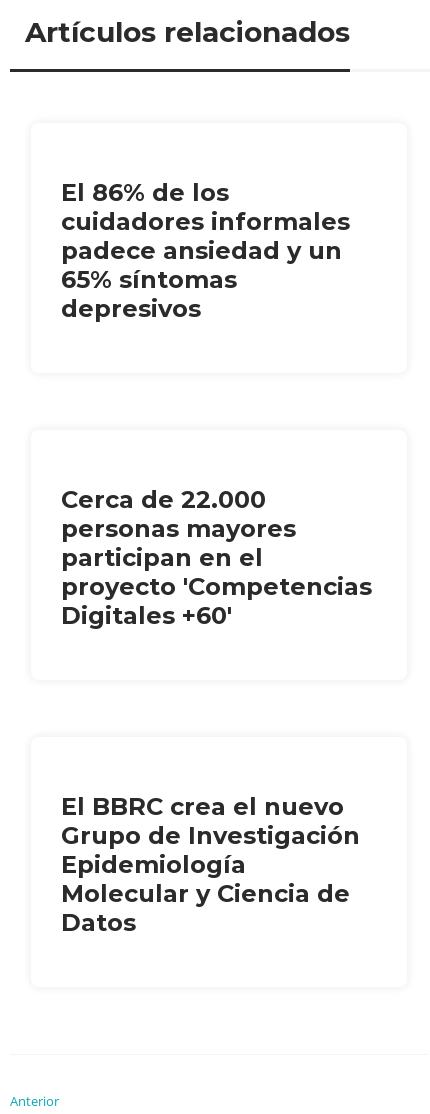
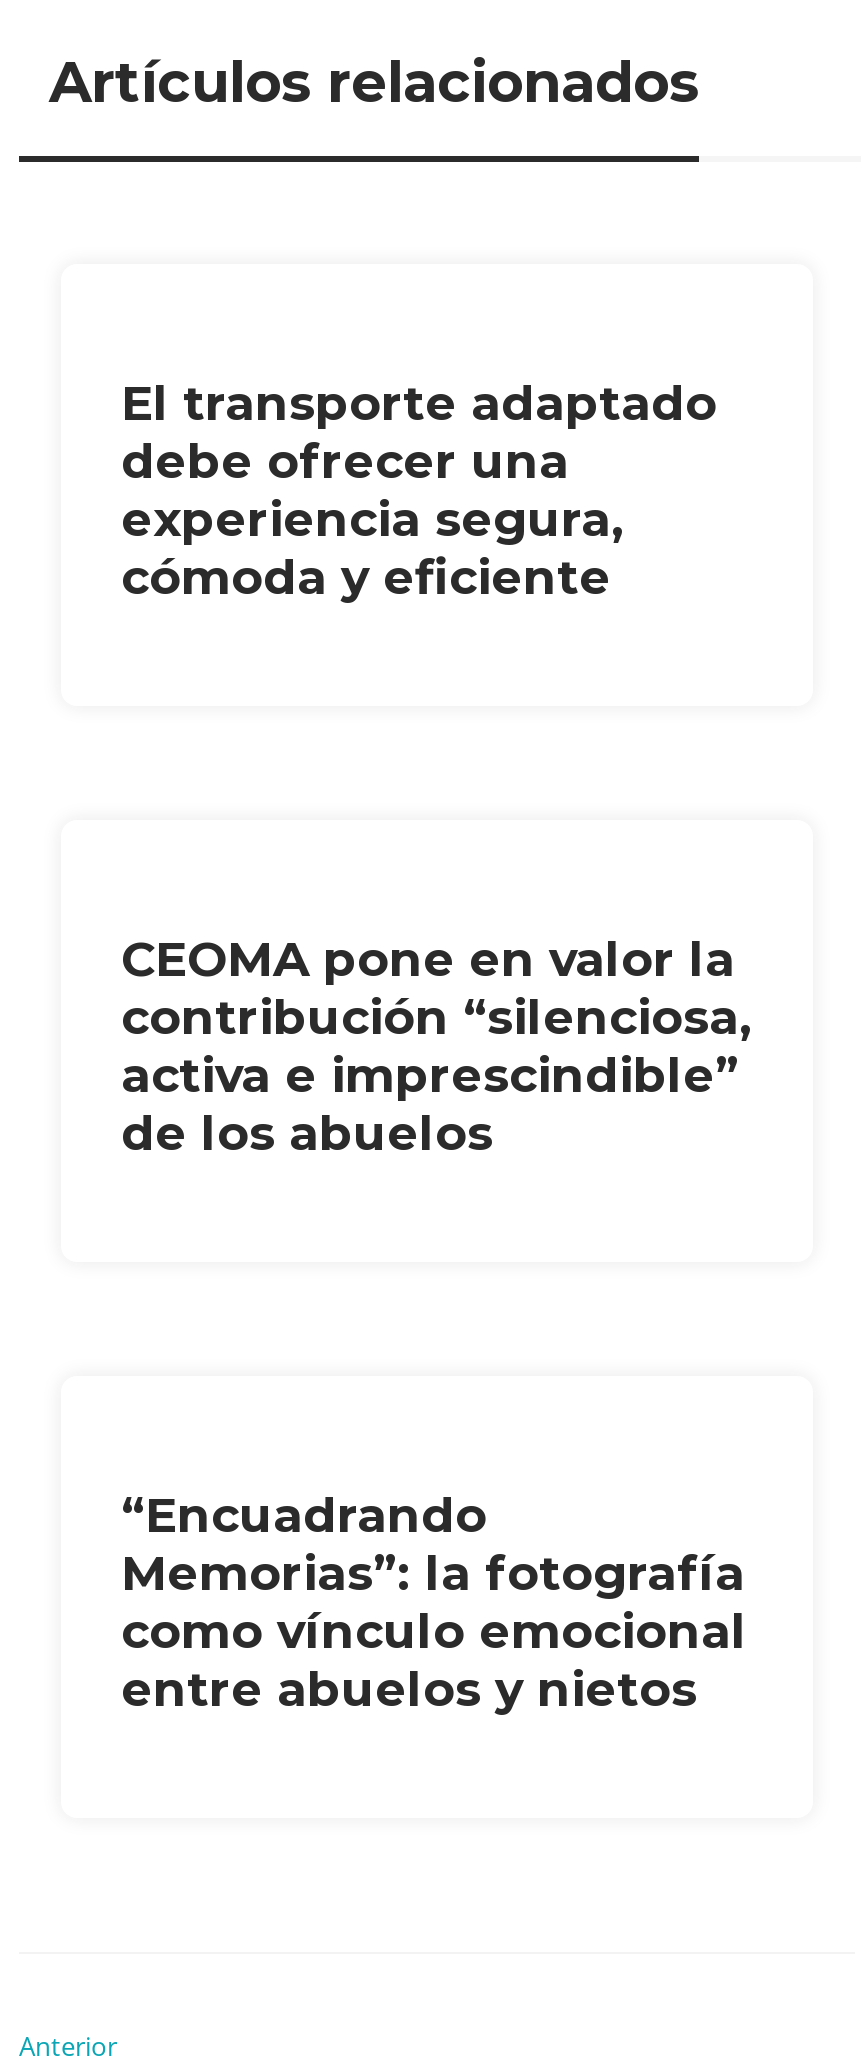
[61,178,350,323] El 86% de los | cuidadores informales | padece ansiedad y un | 65% síntomas | depresivos -> [121,374,717,606] El transporte adaptado | debe ofrecer una | experiencia segura, | cómoda y eficiente
[61,485,372,630] Cerca de 22.000 | personas mayores | participan en el | proyecto 'Competencias | Digitales +60' -> [121,930,753,1162] CEOMA pone en valor la | contribución “silenciosa, | activa e imprescindible” | de los abuelos
[61,792,360,937] El BBRC crea el nuevo | Grupo de Investigación | Epidemiología | Molecular y Ciencia de | Datos -> [121,1486,747,1718] “Encuadrando | Memorias”: la fotografía | como vínculo emocional | entre abuelos y nietos

